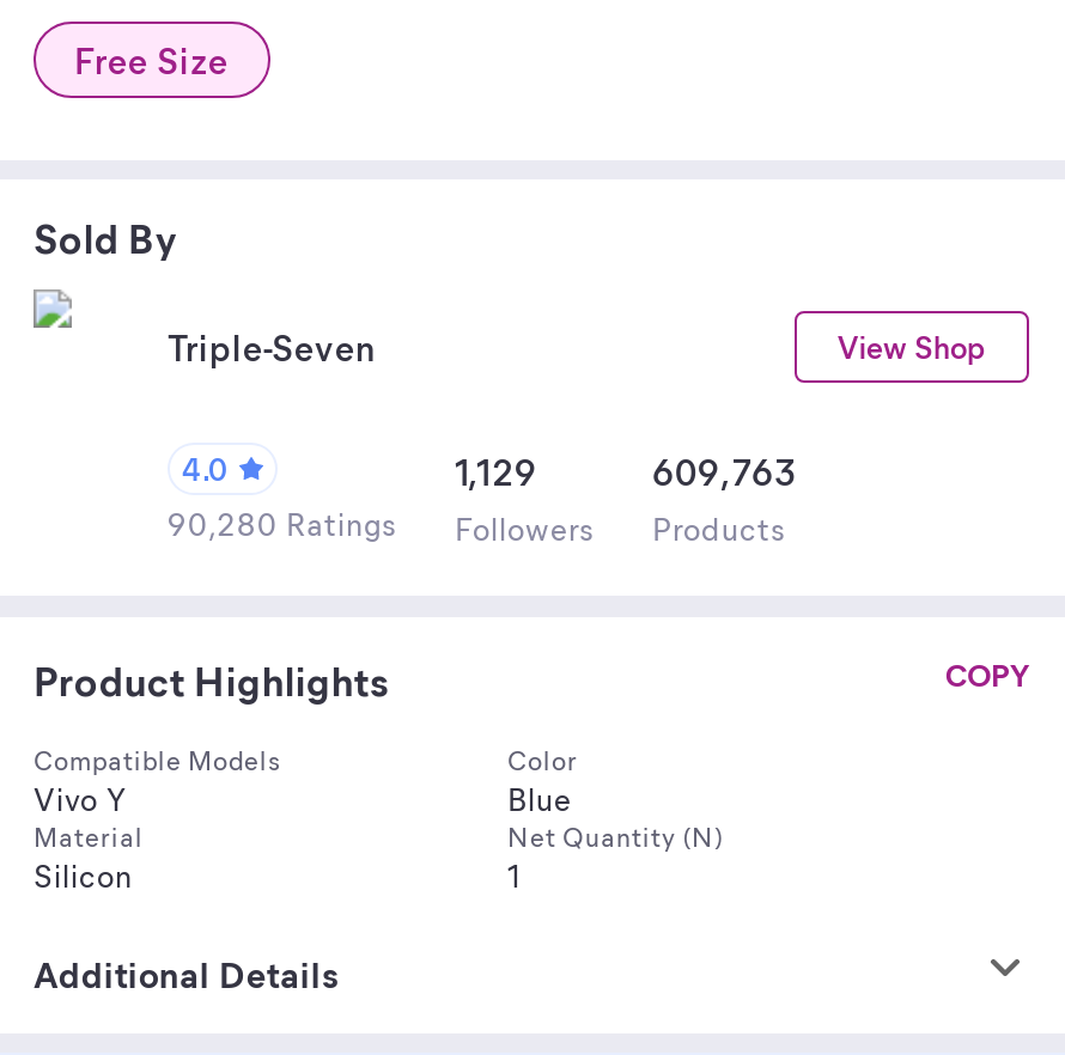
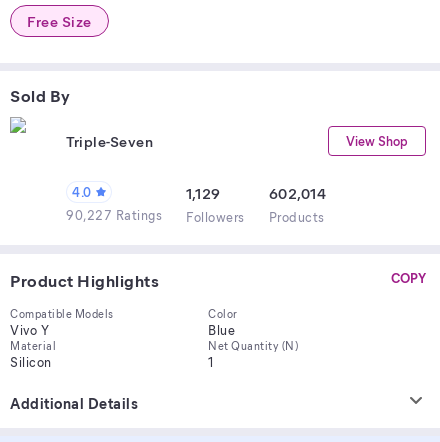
[652,447,797,495] 609,763 -> [268,183,326,203] 602,014
[168,502,786,548] 90,280 Ratings Followers Products -> [66,206,324,225] 90,227 Ratings Followers Products

